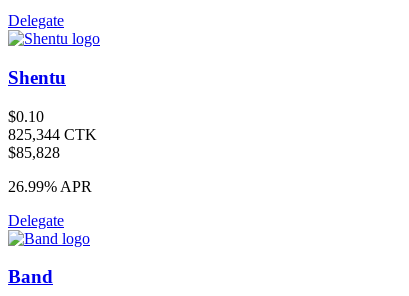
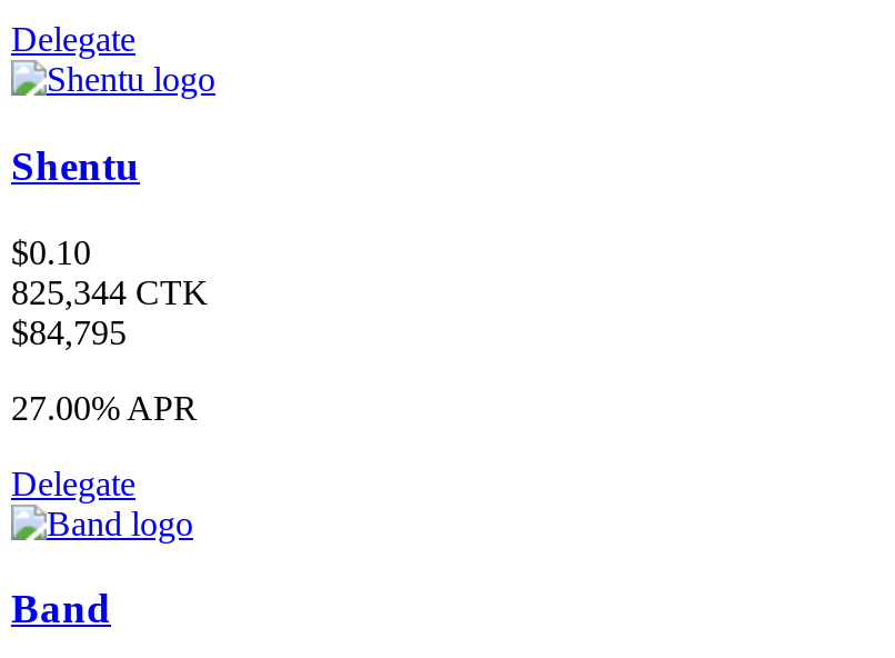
[8,144,60,161] $85,828 -> [11,313,127,351] $84,795
[8,178,92,195] 26.99% APR -> [11,388,198,426] 27.00% APR

